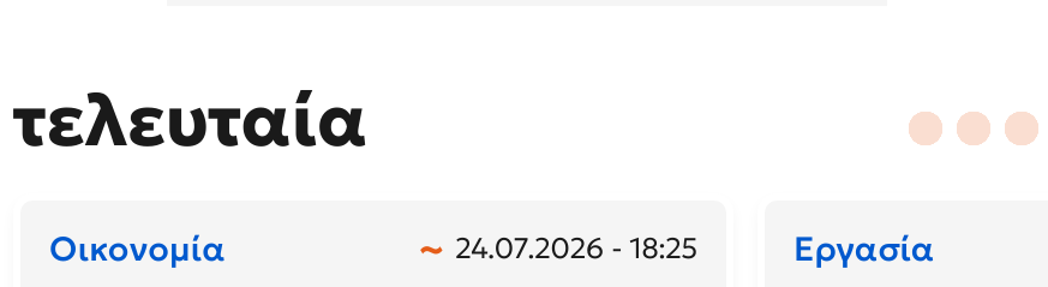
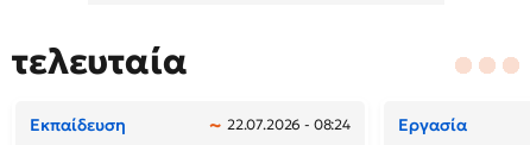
[49,227,697,270] Οικονομία | 24.07.2026 - 18:25 -> [30,114,351,135] Εκπαίδευση | 22.07.2026 - 08:24

